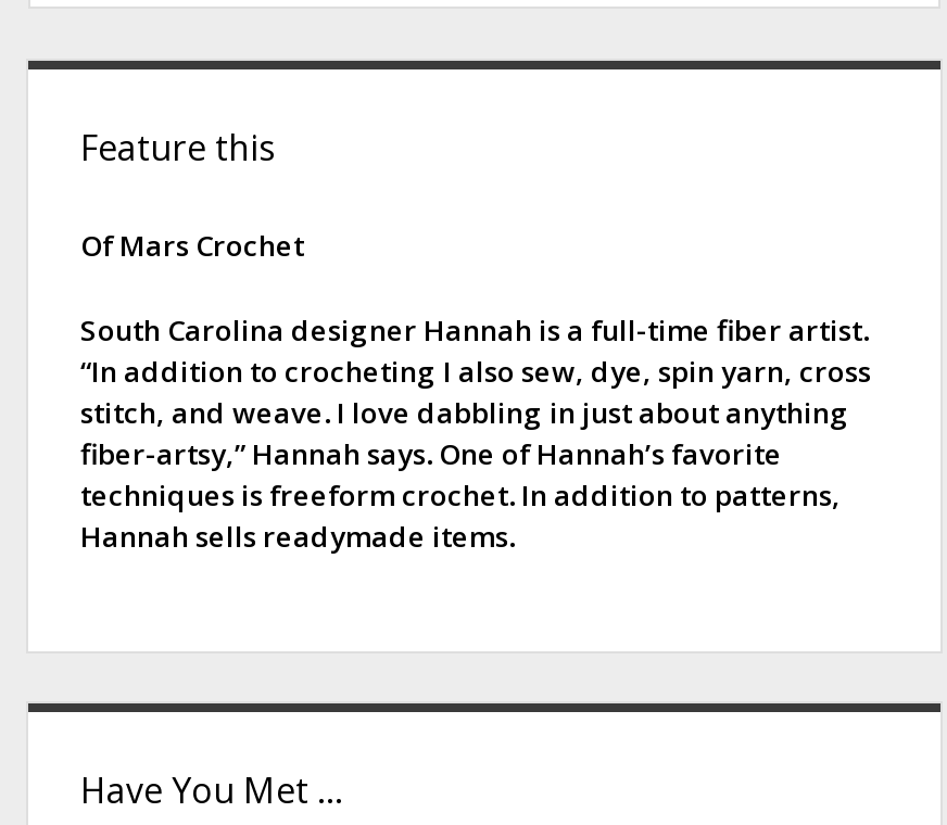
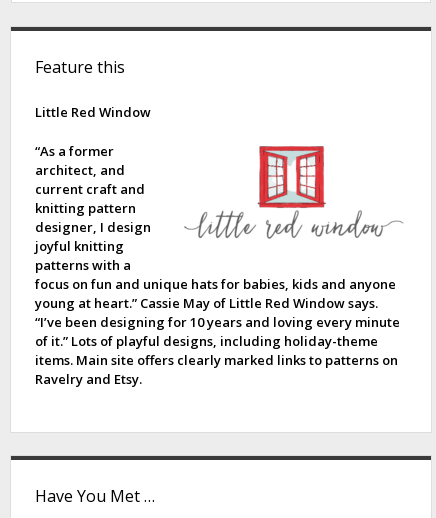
[80,226,304,265] Of Mars Crochet -> [35,103,151,121] Little Red Window
[80,309,871,555] South Carolina designer Hannah is a full-time fiber artist. | “In addition to crocheting I also sew, dye, spin yarn, cross | stitch, and weave. I love dabbling in just about anything | fiber-artsy,” Hannah says. One of Hannah’s favorite | techniques is freeform crochet. In addition to patterns, | Hannah sells readymade items. -> [35,141,400,387] “As a former | architect, and | current craft and | knitting pattern | designer, I design | joyful knitting | patterns with a | focus on fun and unique hats for babies, kids and anyone | young at heart.” Cassie May of Little Red Window says. | “I’ve been designing for 10 years and loving every minute | of it.” Lots of playful designs, including holiday-theme | items. Main site offers clearly marked links to patterns on | Ravelry and Etsy.

